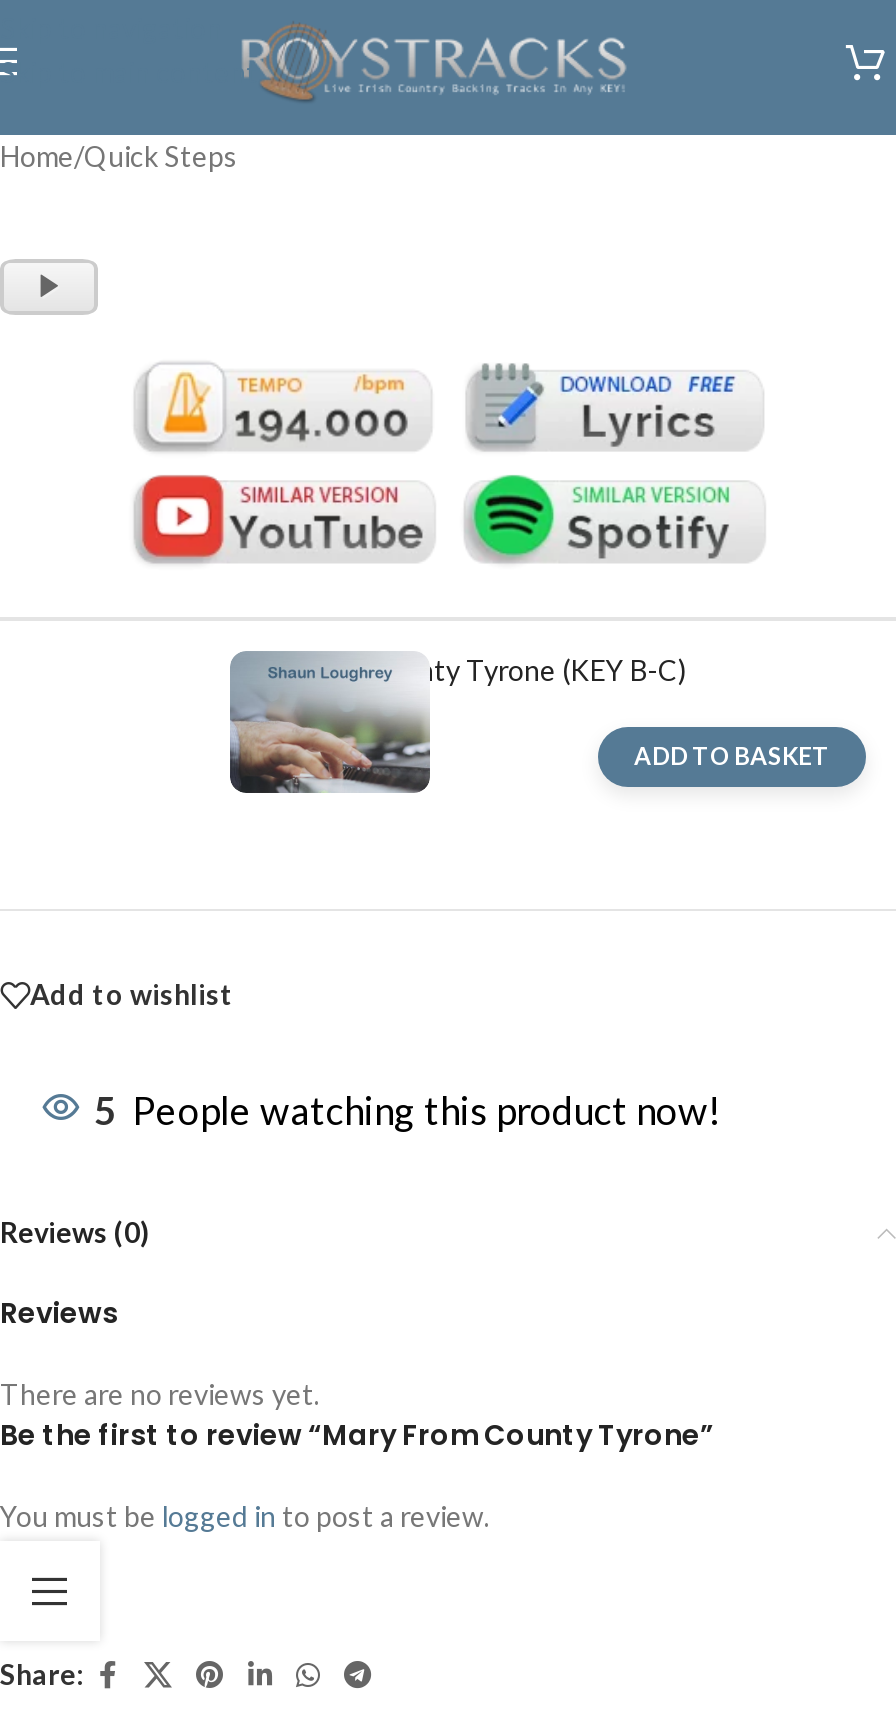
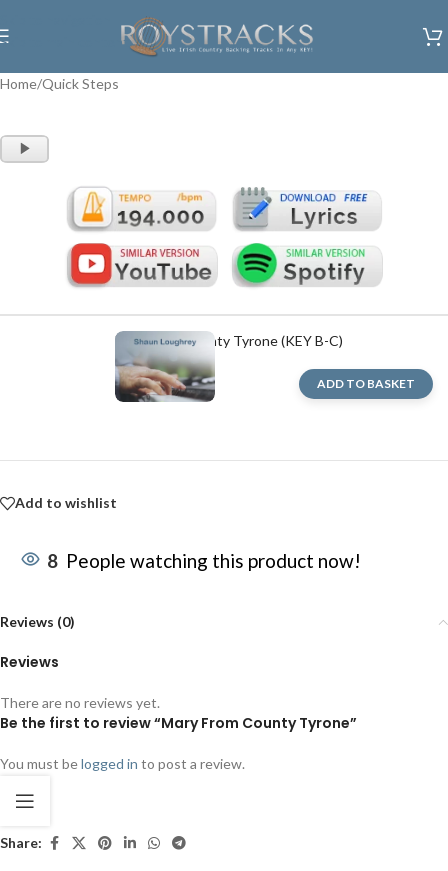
[94,1087,722,1133] 5 People watching this product now! -> [47,549,361,572] 8 People watching this product now!

